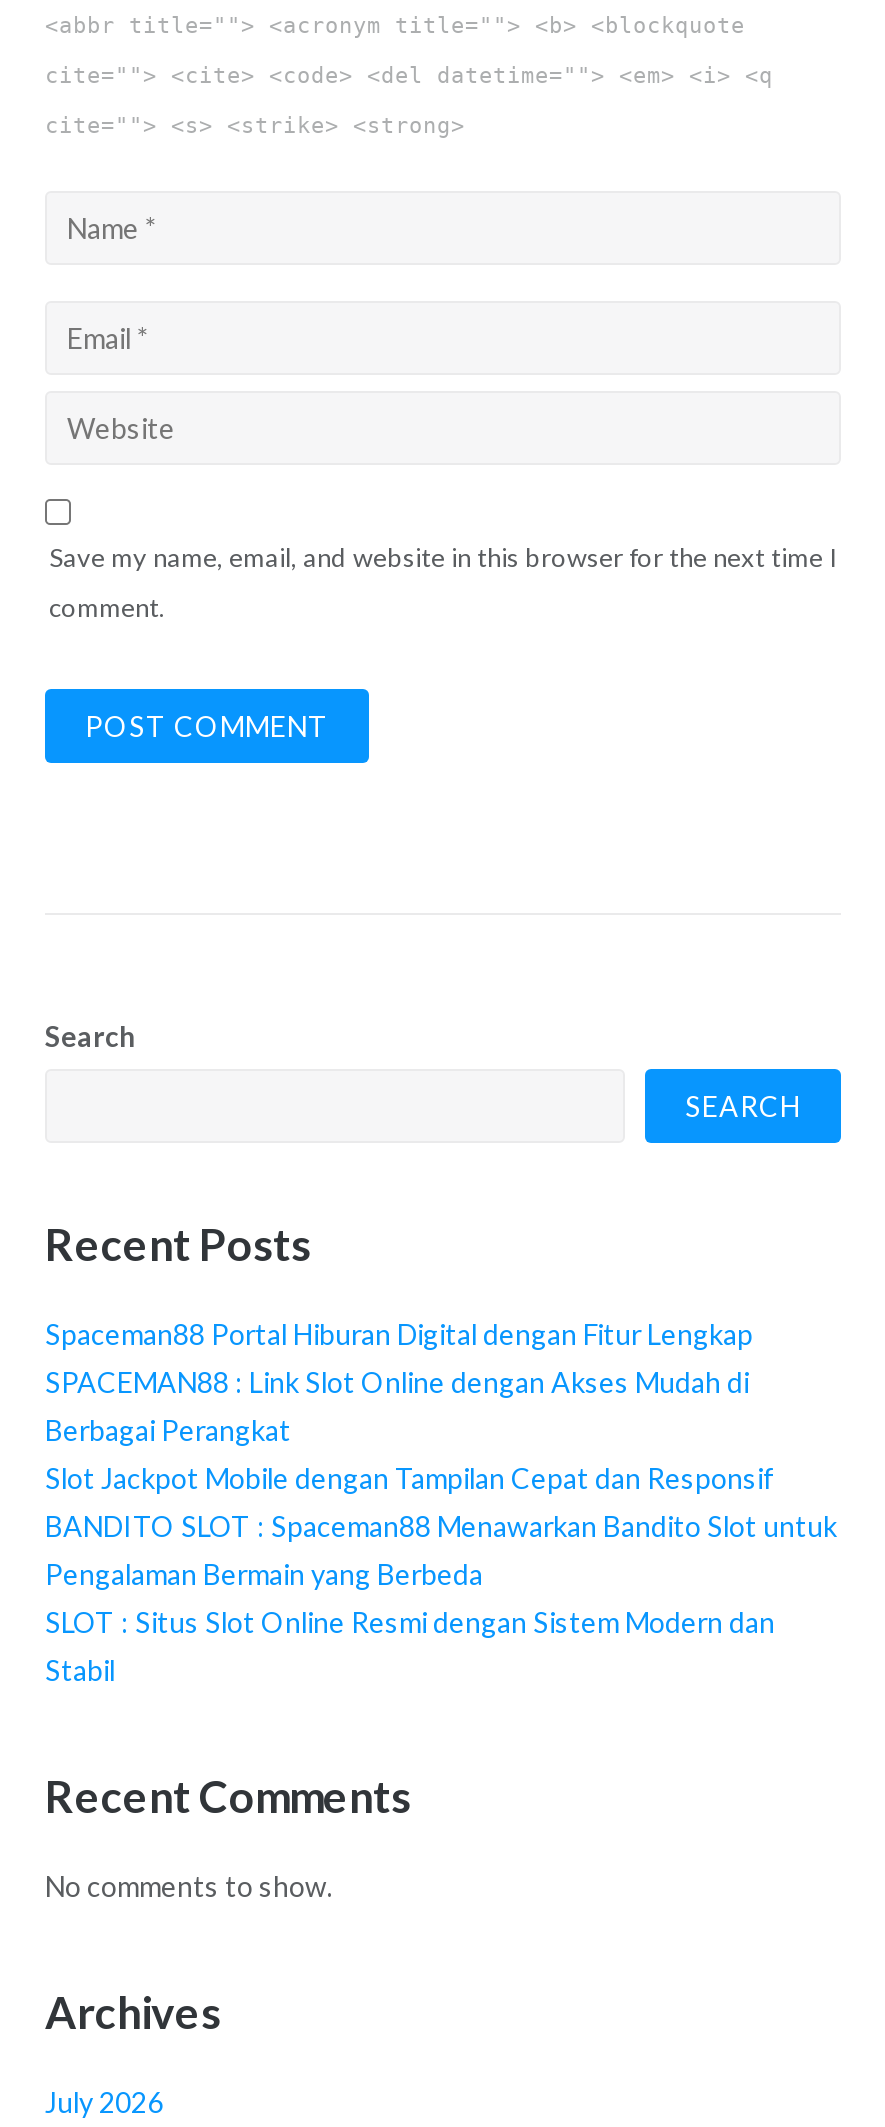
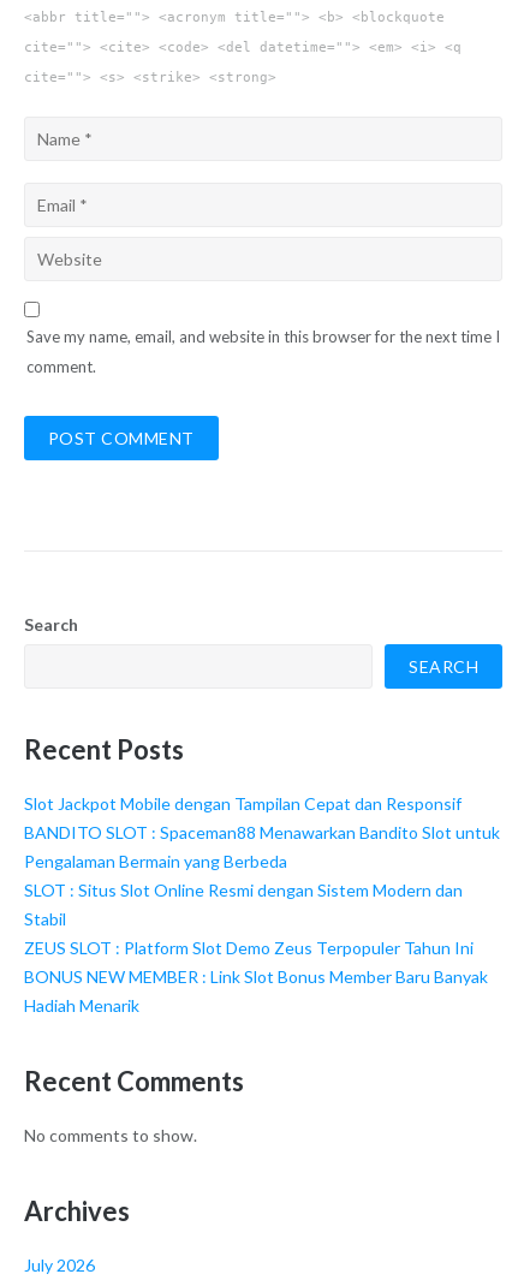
[45,1316,753,1446] Spaceman88 Portal Hiburan Digital dengan Fitur Lengkap | SPACEMAN88 : Link Slot Online dengan Akses Mudah di | Berbagai Perangkat -> none
moved [45,1460,837,1686] -> [24,793,500,929]: Slot Jackpot Mobile dengan Tampilan Cepat dan Responsif | BANDITO SLOT : Spaceman88 Menawarkan Bandito Slot untuk | Pengalaman Bermain yang Berbeda | SLOT : Situs Slot Online Resmi dengan Sistem Modern dan | Stabil
none -> [24,937,488,1015] ZEUS SLOT : Platform Slot Demo Zeus Terpopuler Tahun Ini | BONUS NEW MEMBER : Link Slot Bonus Member Baru Banyak | Hadiah Menarik

